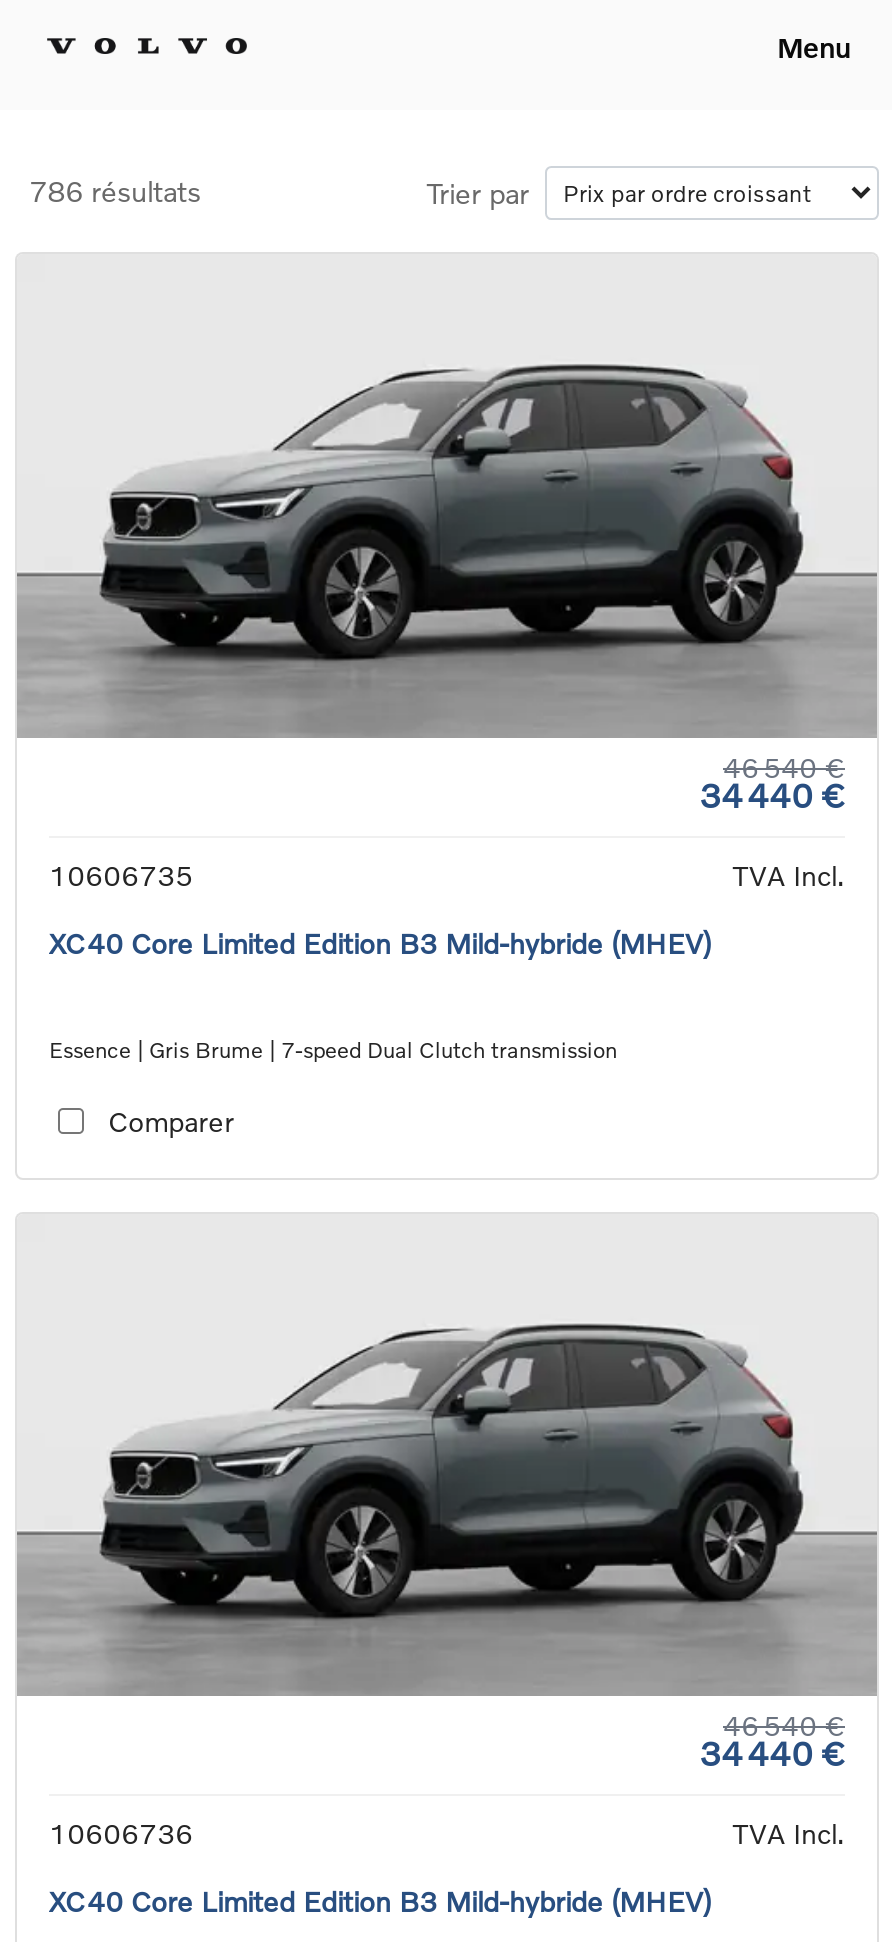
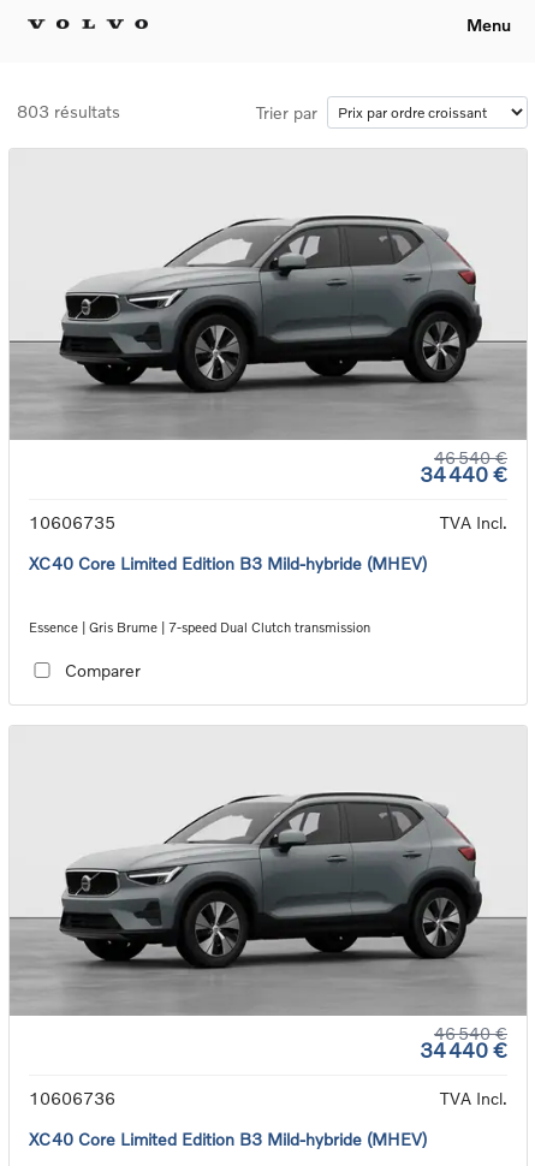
[29,174,201,208] 786 résultats -> [17,101,120,121] 803 résultats

